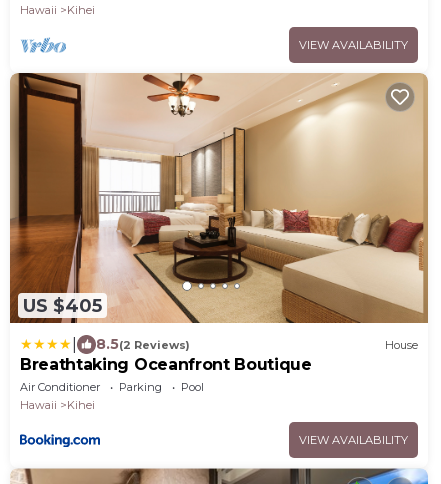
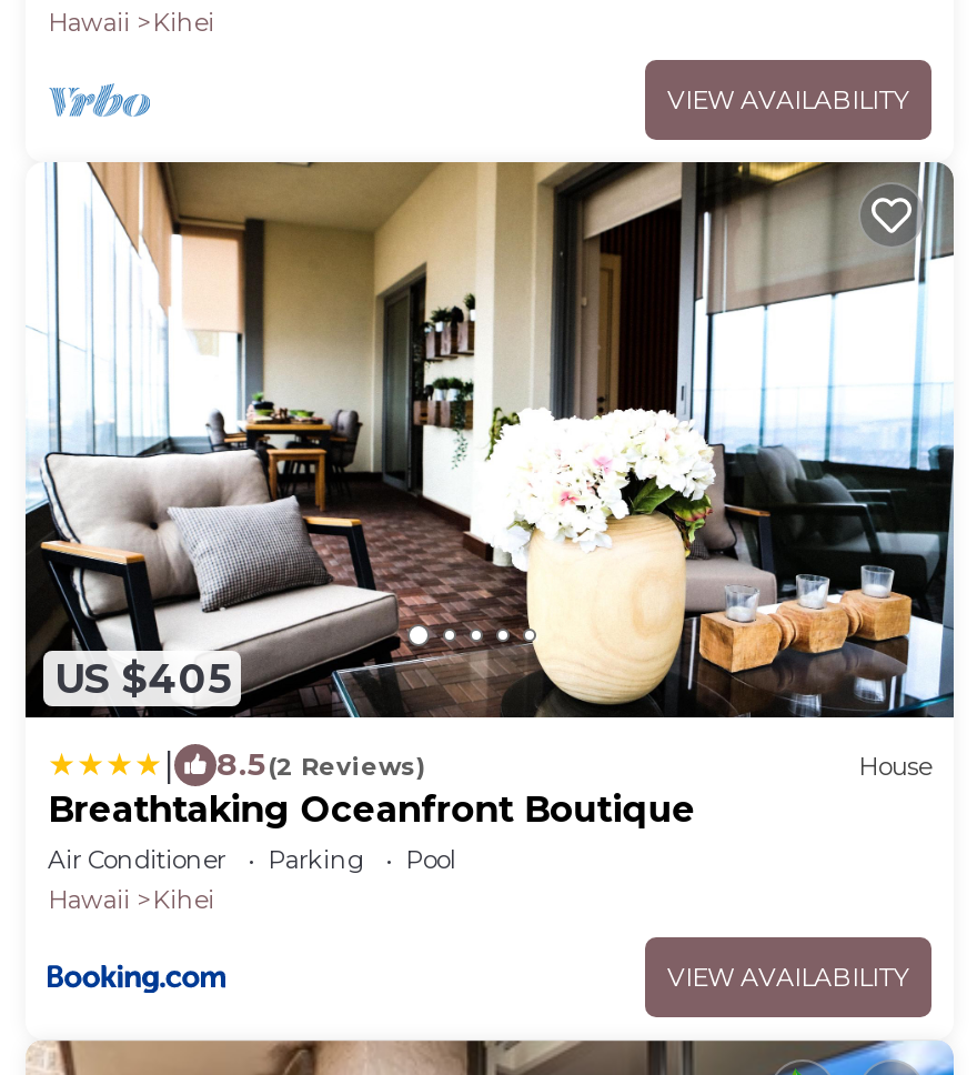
[9,72,429,324] [image] -> [23,160,956,720] [image]

